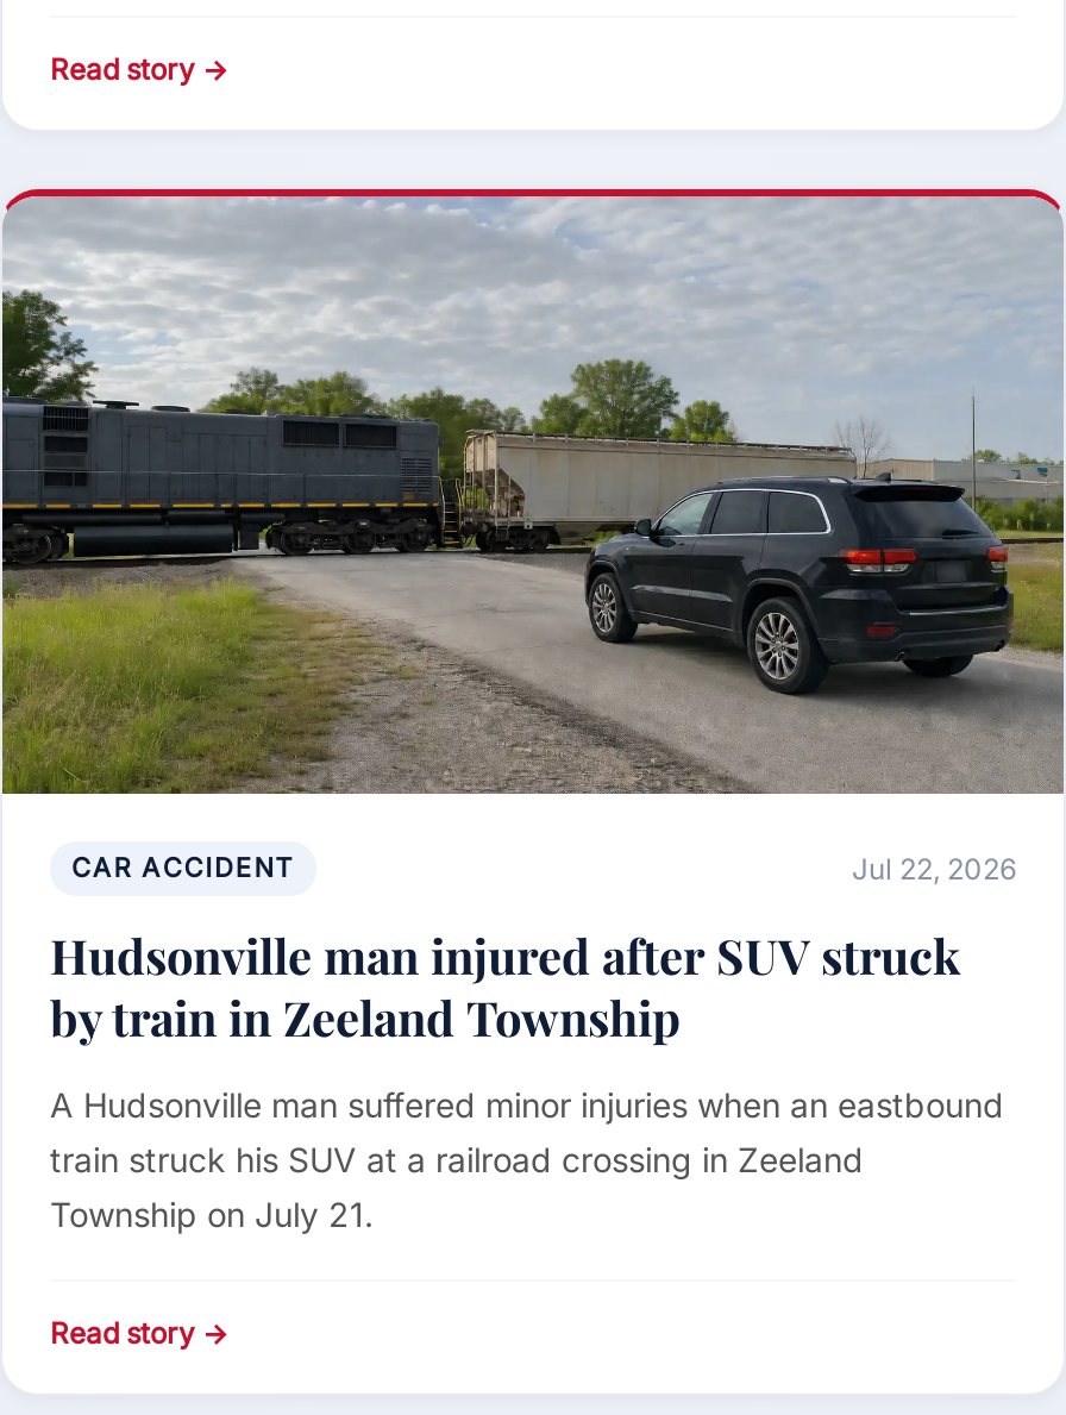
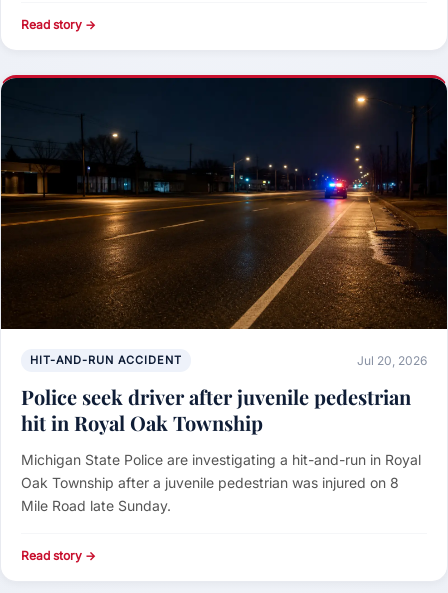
[7,194,1059,887] [image] | CAR ACCIDENT | Jul 22, 2026 -> [3,77,445,368] [image] | HIT-AND-RUN ACCIDENT | Jul 20, 2026
[50,922,961,1048] Hudsonville man injured after SUV struck | by train in Zeeland Township -> [21,383,411,436] Police seek driver after juvenile pedestrian | hit in Royal Oak Township
[50,1084,1004,1234] A Hudsonville man suffered minor injuries when an eastbound | train struck his SUV at a railroad crossing in Zeeland | Township on July 21. -> [21,451,421,514] Michigan State Police are investigating a hit-and-run in Royal | Oak Township after a juvenile pedestrian was injured on 8 | Mile Road late Sunday.

